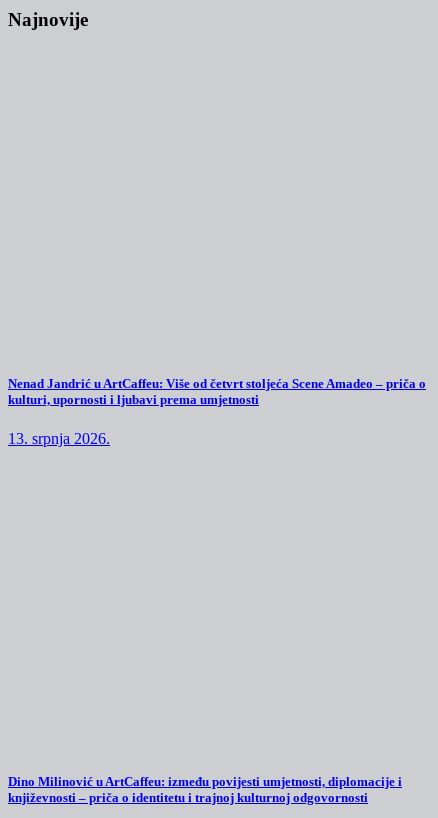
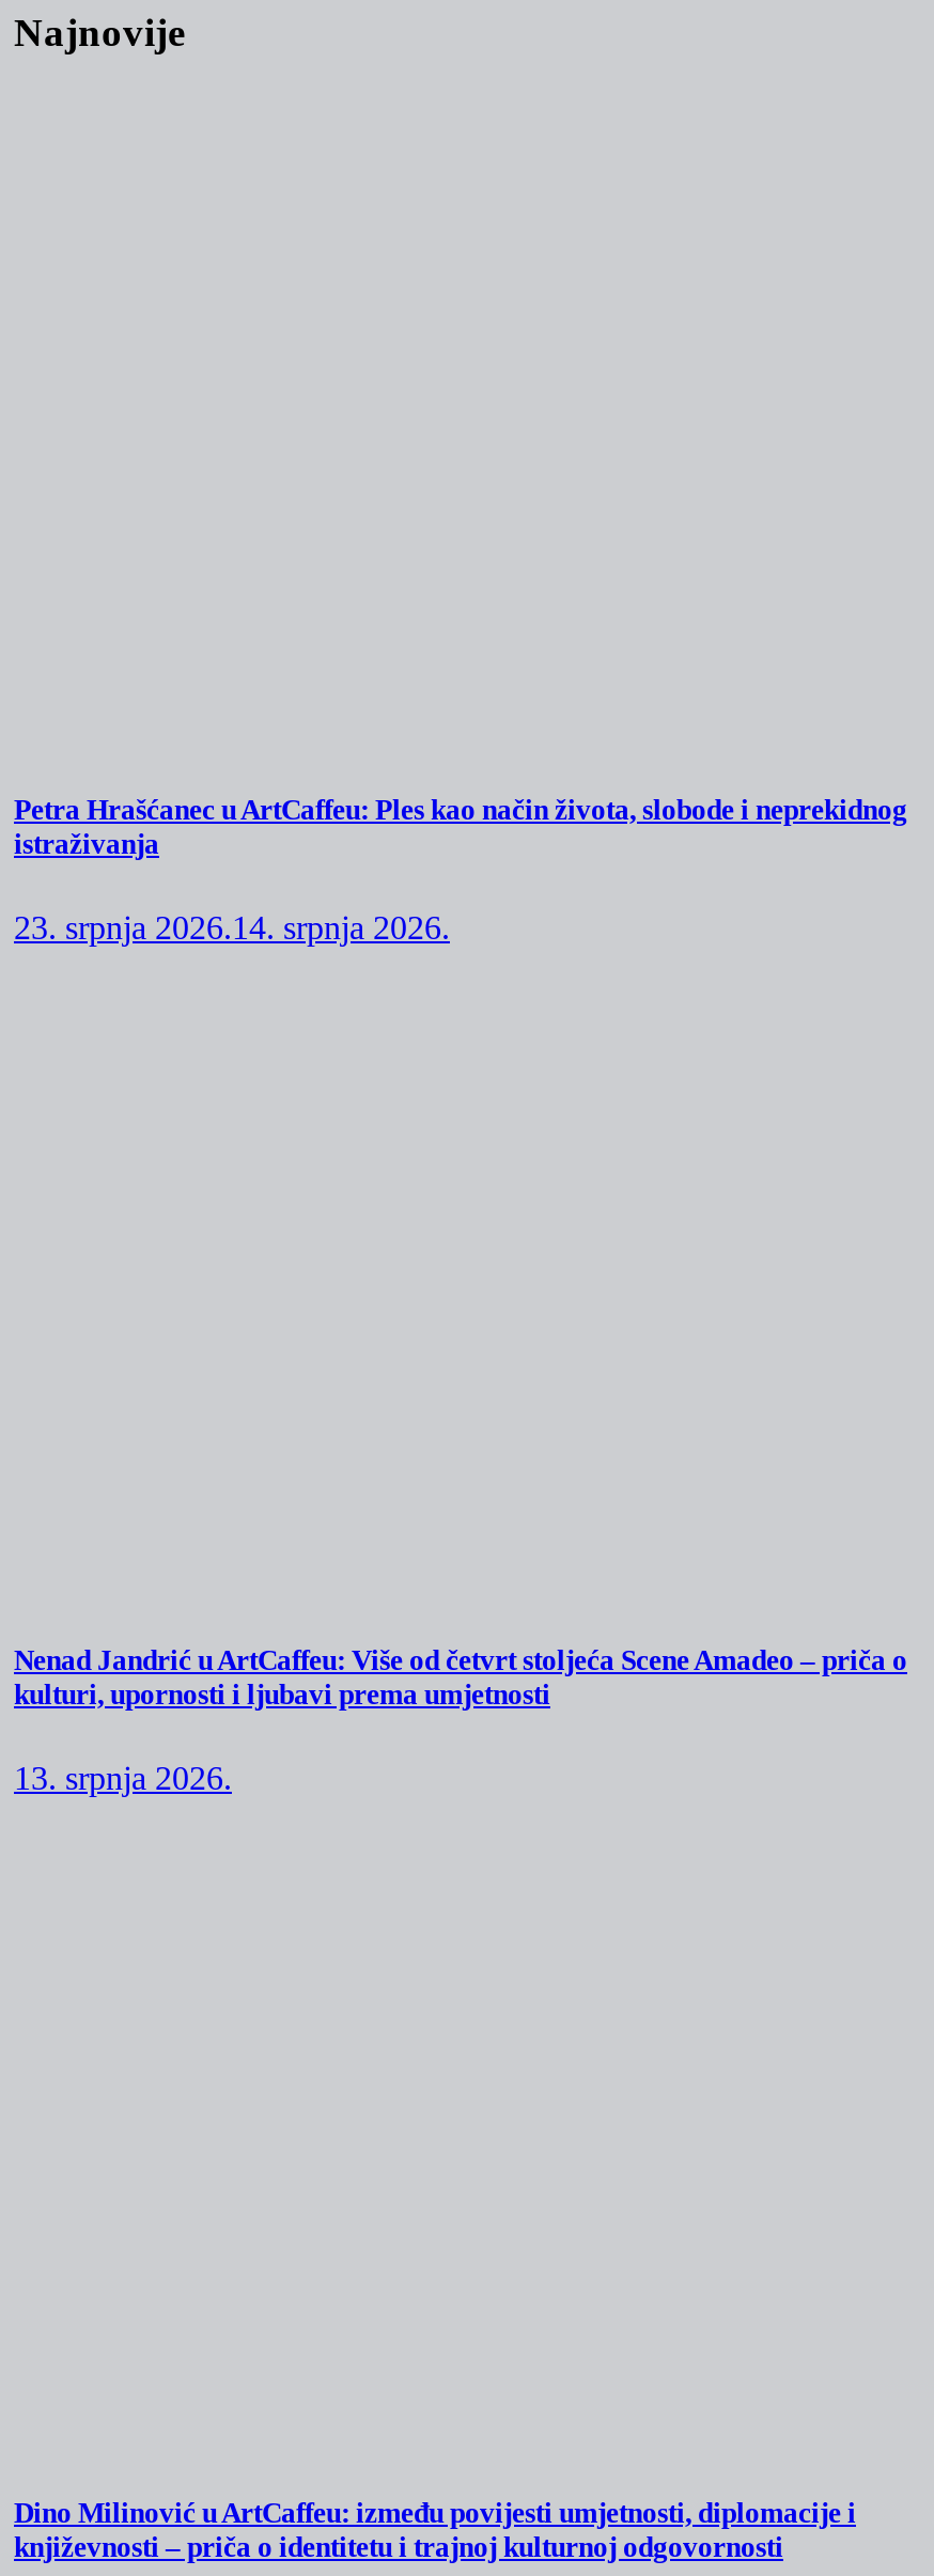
none -> [14,794,907,946] Petra Hrašćanec u ArtCaffeu: Ples kao način života, slobode i neprekidnog | istraživanja | 23. srpnja 2026.14. srpnja 2026.

